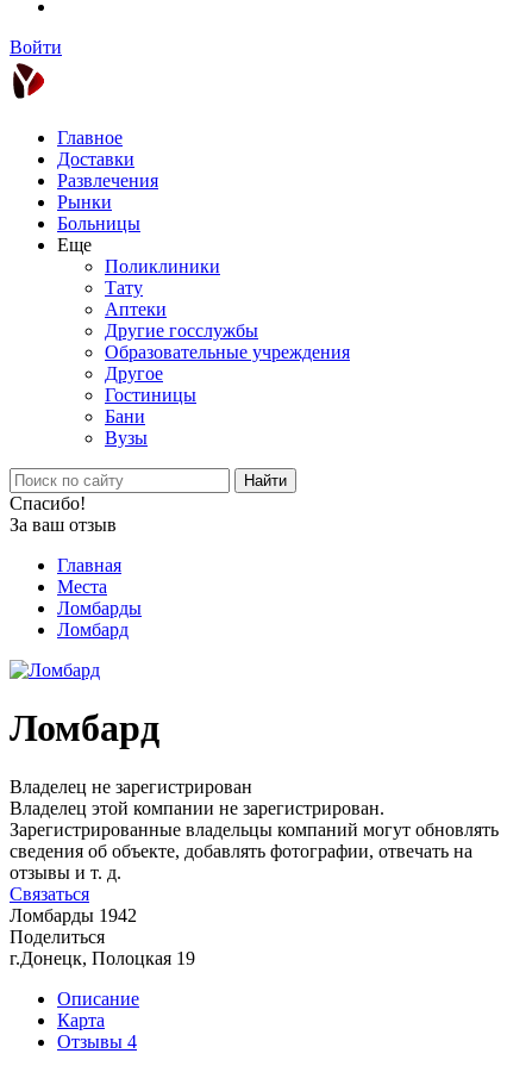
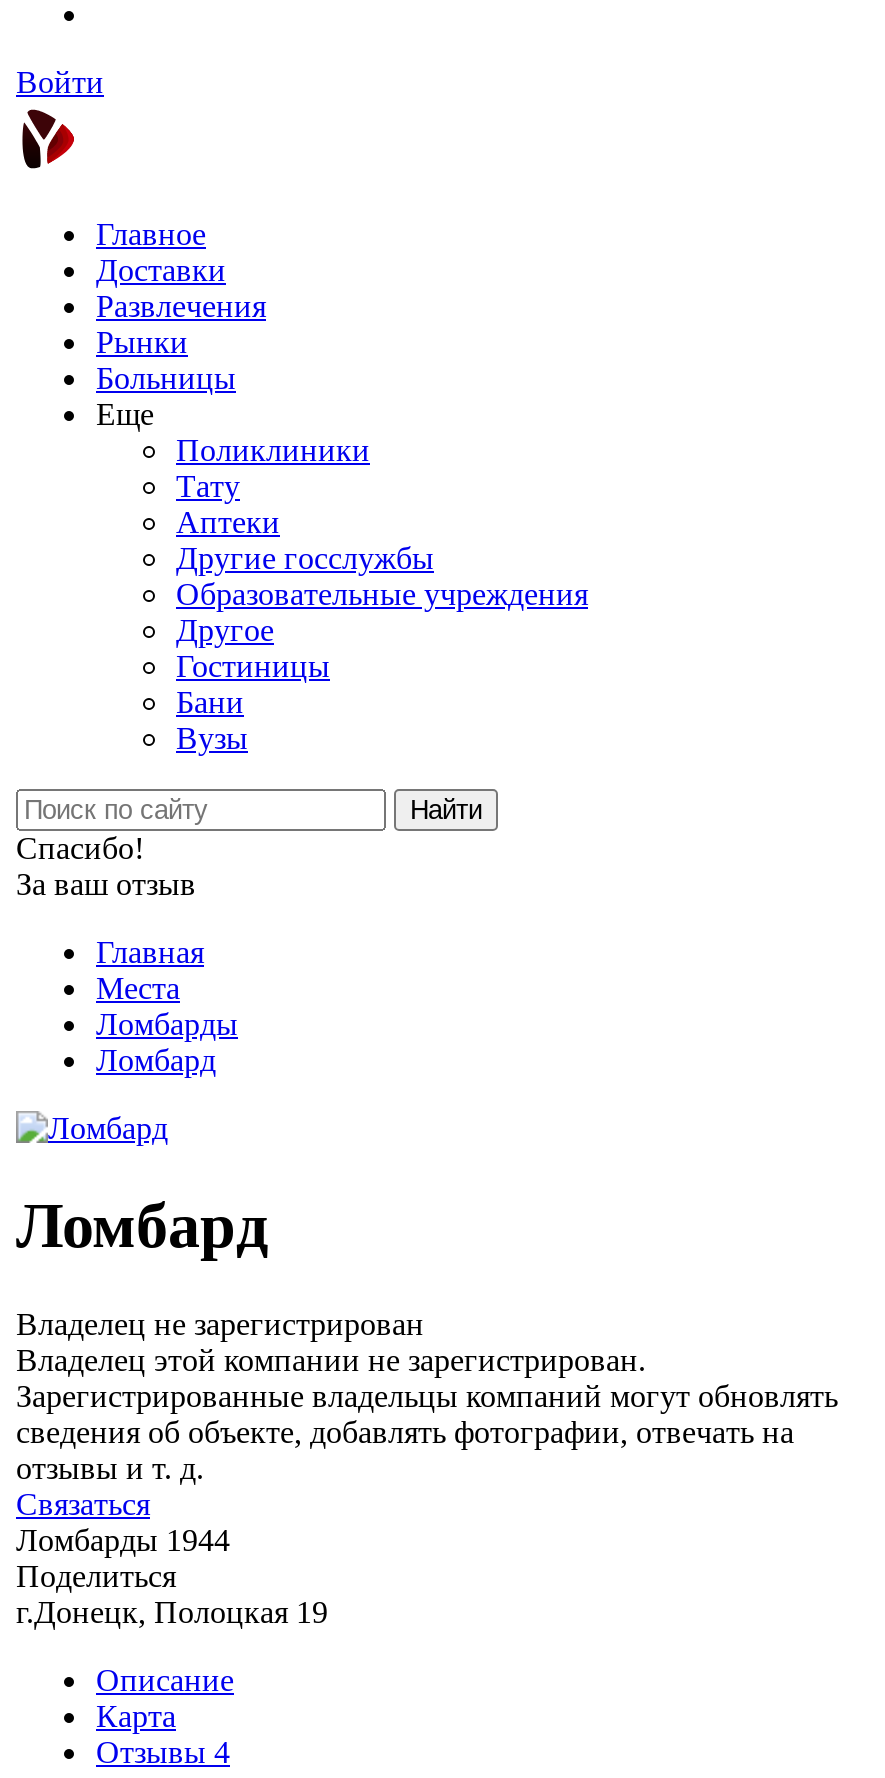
[10,905,137,925] Ломбарды 1942 -> [16,1523,230,1557] Ломбарды 1944

